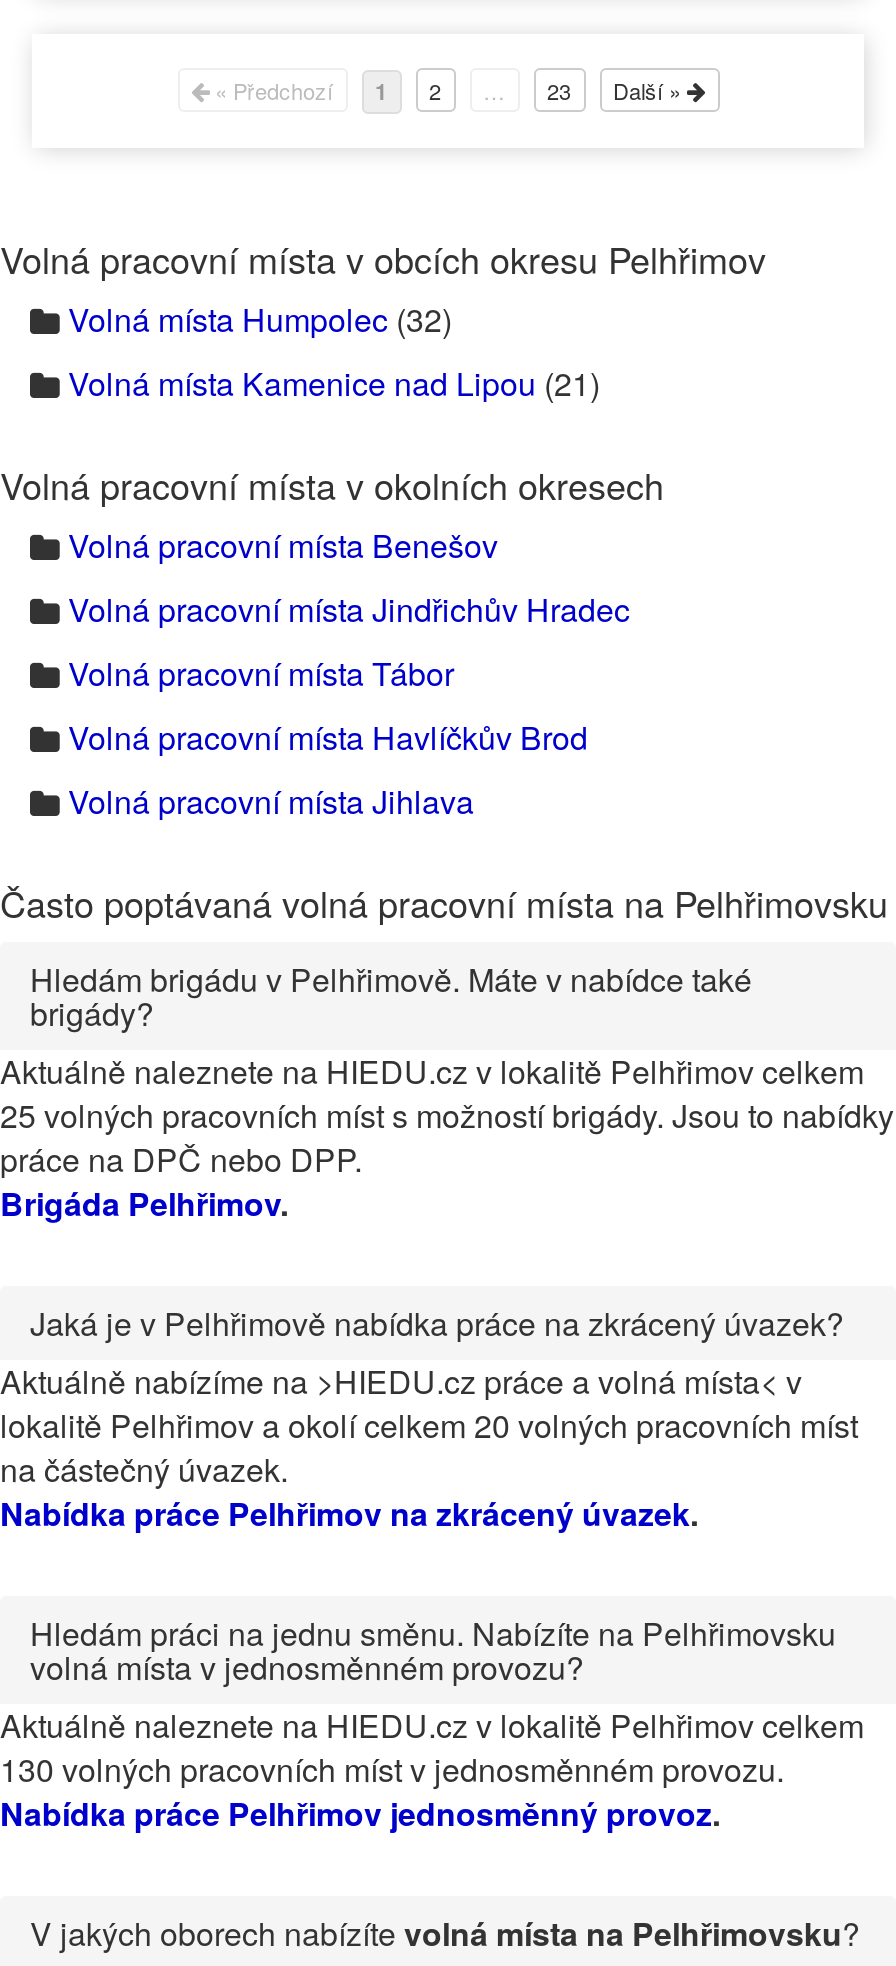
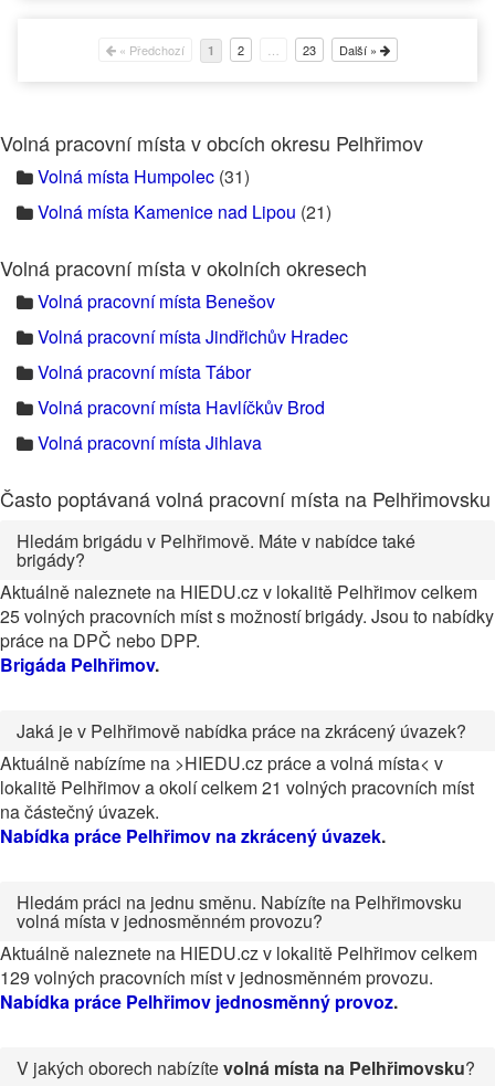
[68,296,452,342] Volná místa Humpolec (32) -> [38,164,250,189] Volná místa Humpolec (31)
[0,1402,858,1448] lokalitě Pelhřimov a okolí celkem 20 volných pracovních míst -> [0,774,474,800] lokalitě Pelhřimov a okolí celkem 21 volných pracovních míst
[0,1746,784,1792] 130 volných pracovních míst v jednosměnném provozu. -> [0,964,433,990] 129 volných pracovních míst v jednosměnném provozu.

